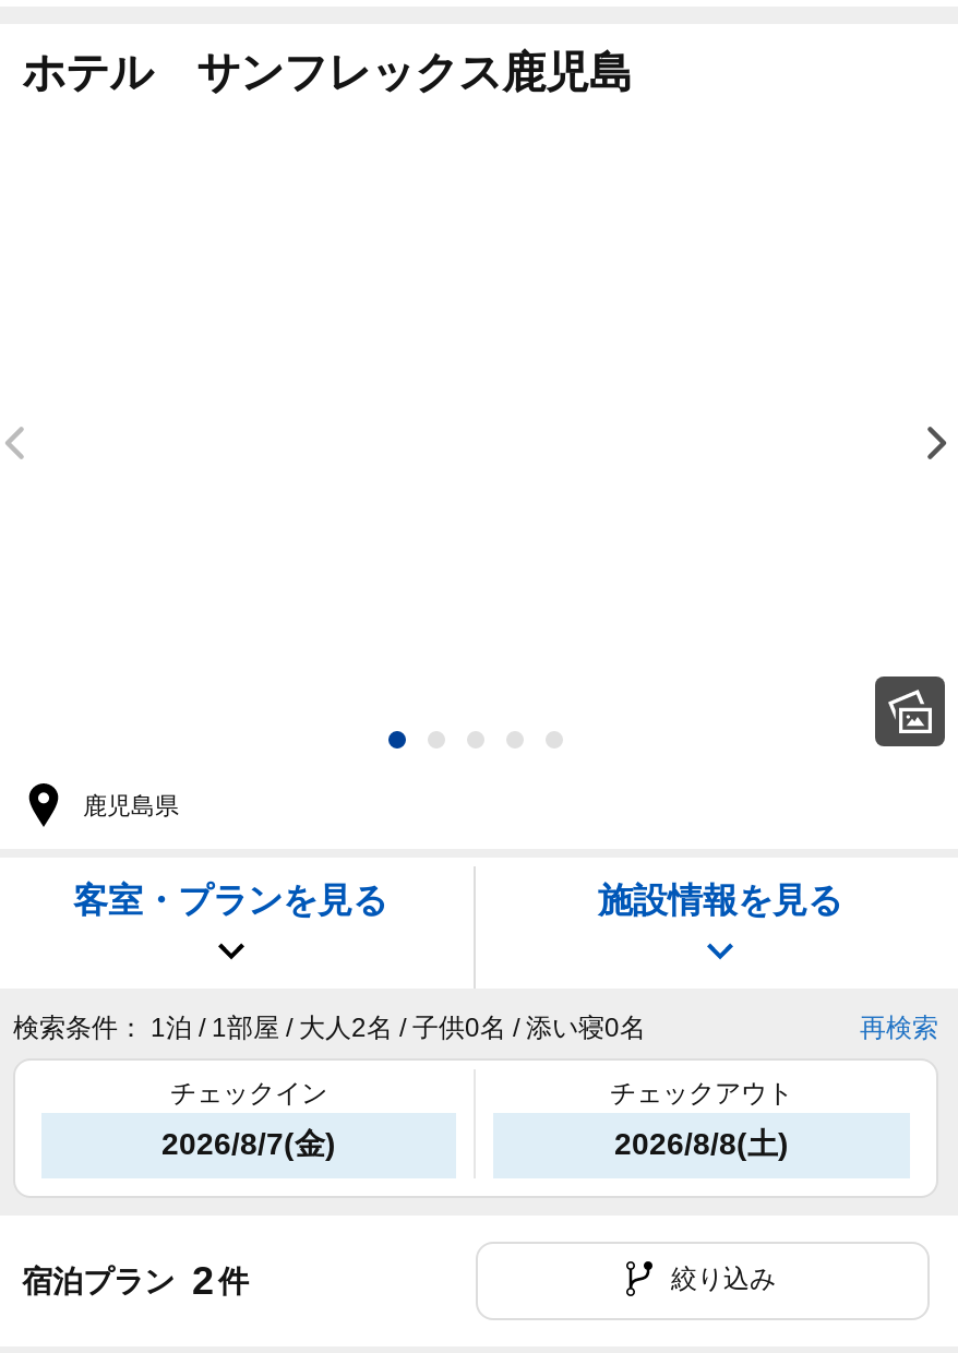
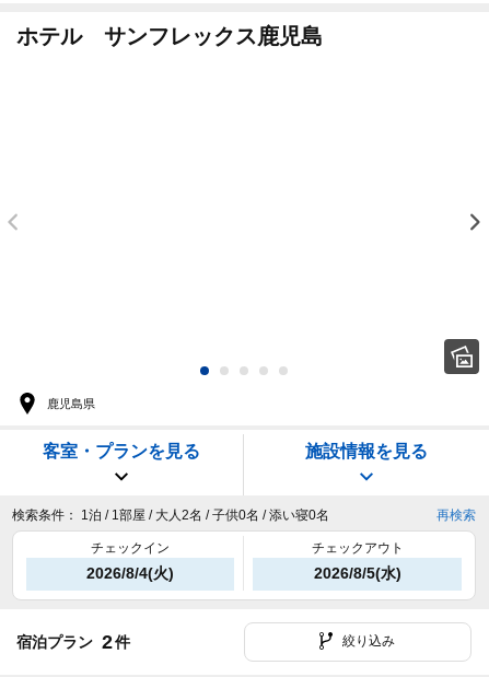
[161,1125,336,1160] 2026/8/7(金) -> [86,564,174,582] 2026/8/4(火)
[614,1125,789,1160] 2026/8/8(土) -> [313,564,401,582] 2026/8/5(水)

